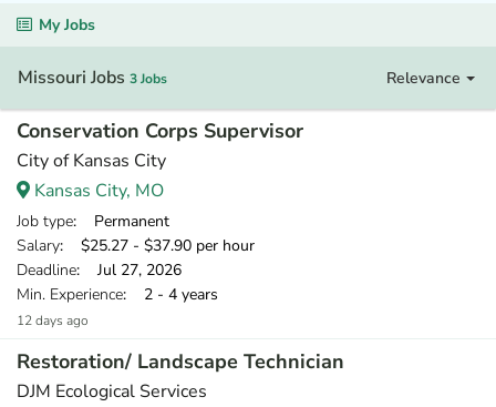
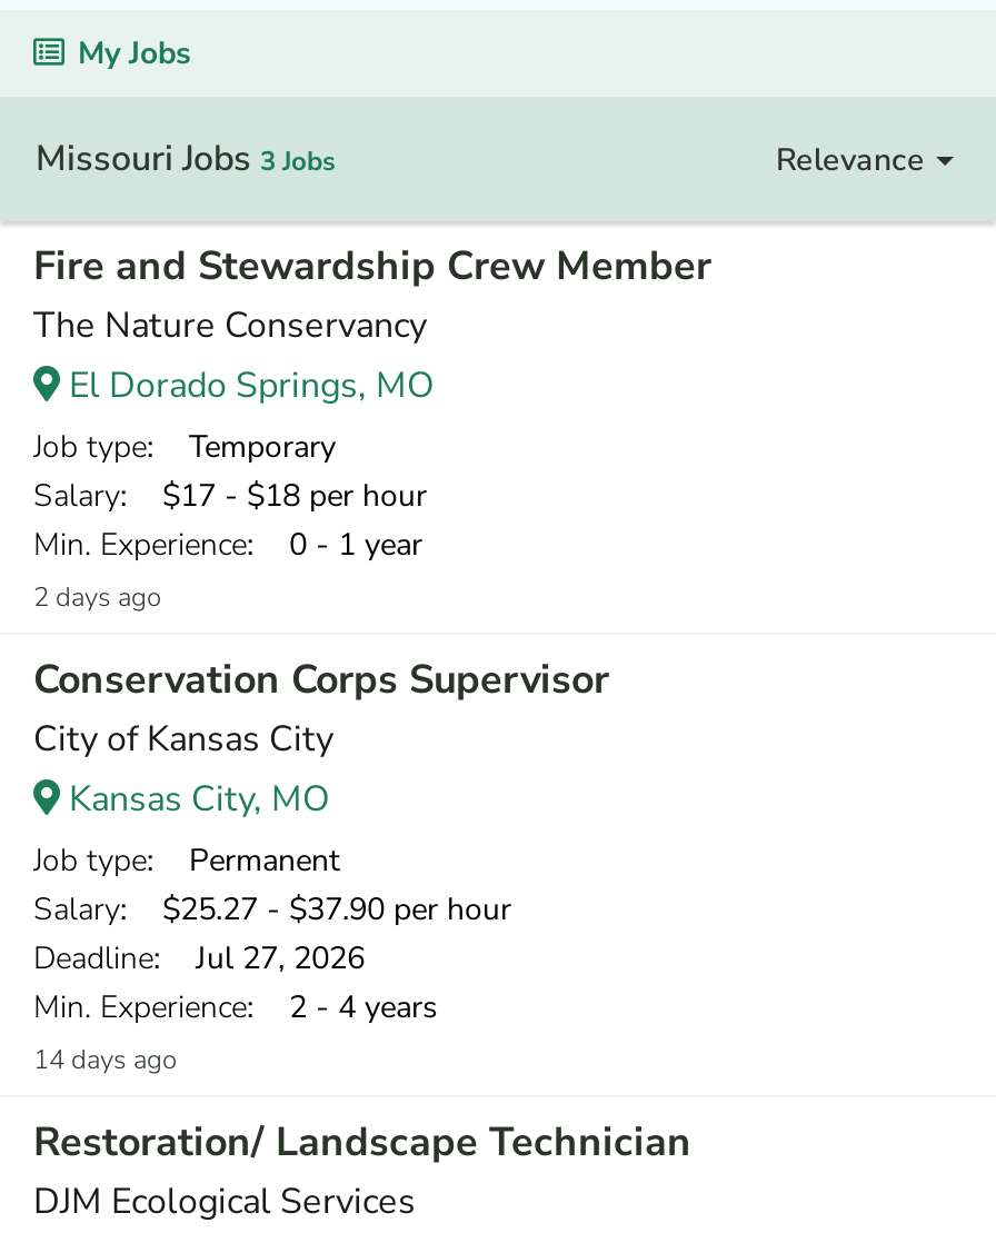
none -> [33,239,711,615] Fire and Stewardship Crew Member | The Nature Conservancy | El Dorado Springs, MO | Job type: Temporary | Salary: $17 - $18 per hour | Min. Experience: 0 - 1 year | 2 days ago
[17,312,89,329] 12 days ago -> [33,1042,178,1077] 14 days ago

